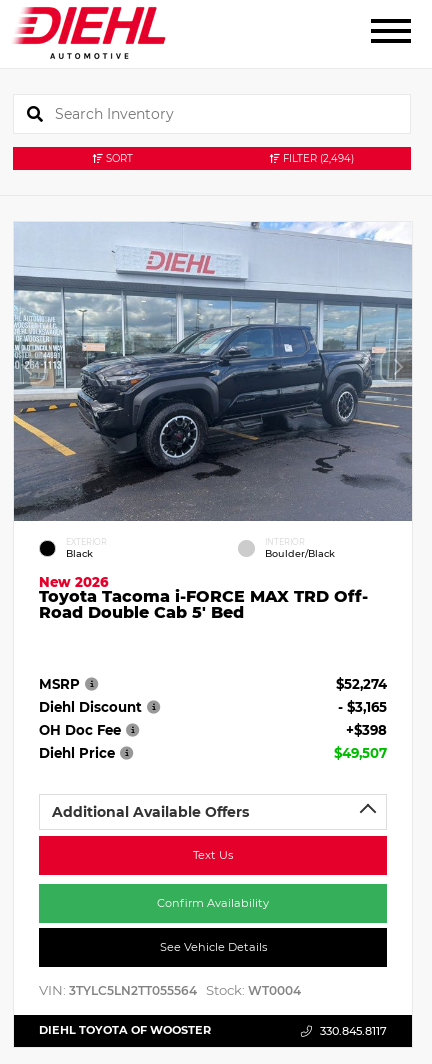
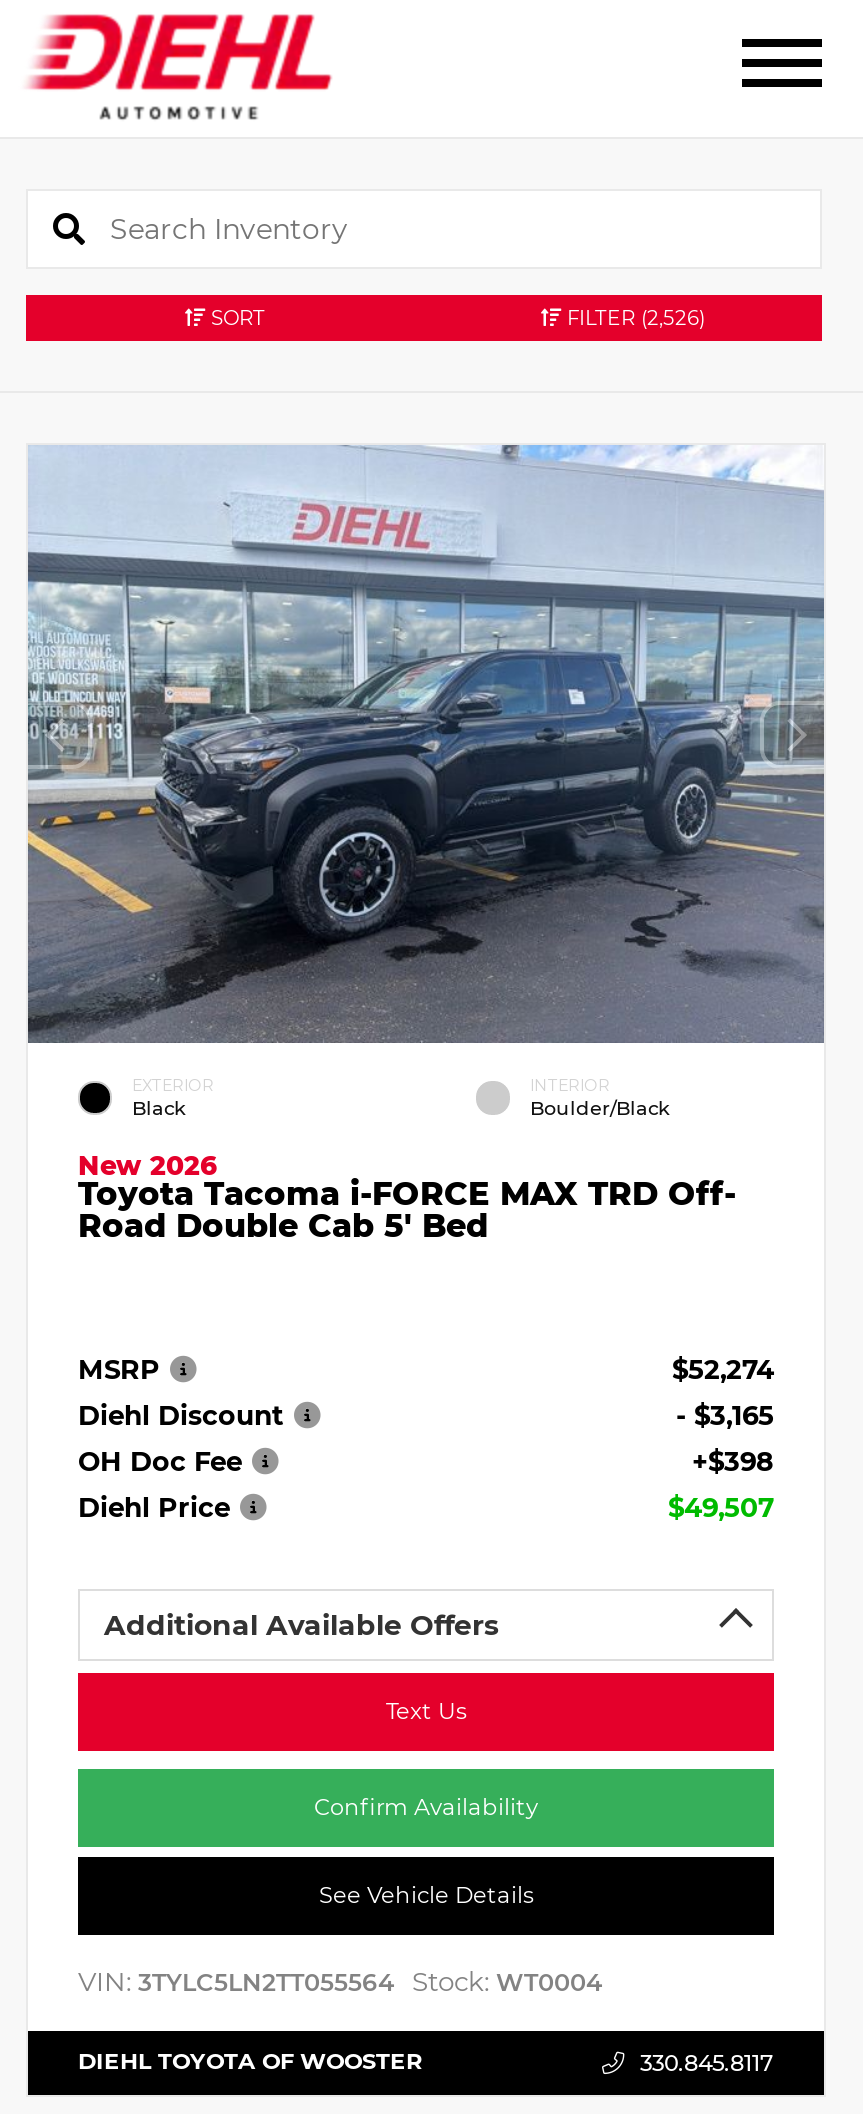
[279,152,353,165] FILTER (2,494) -> [561,305,705,331] FILTER (2,526)

